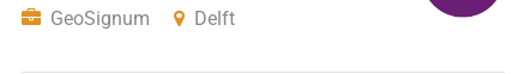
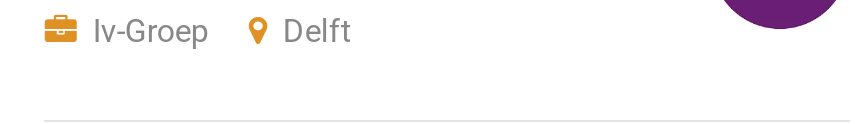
[51,7,150,30] GeoSignum -> [93,12,209,50] Iv-Groep

